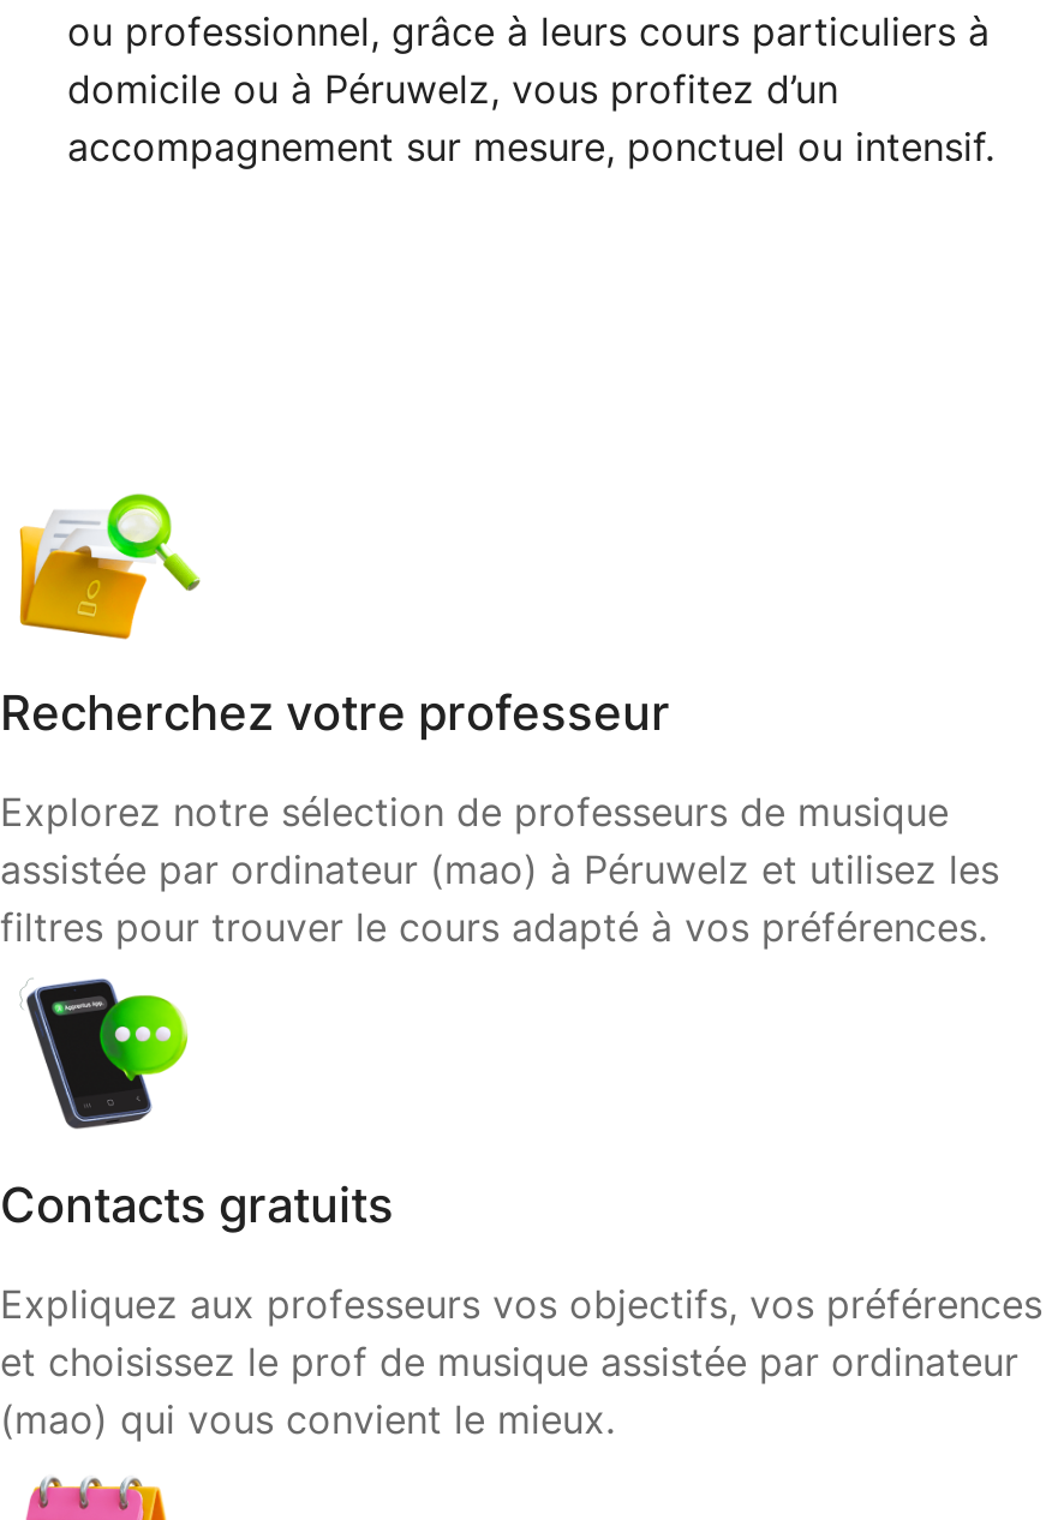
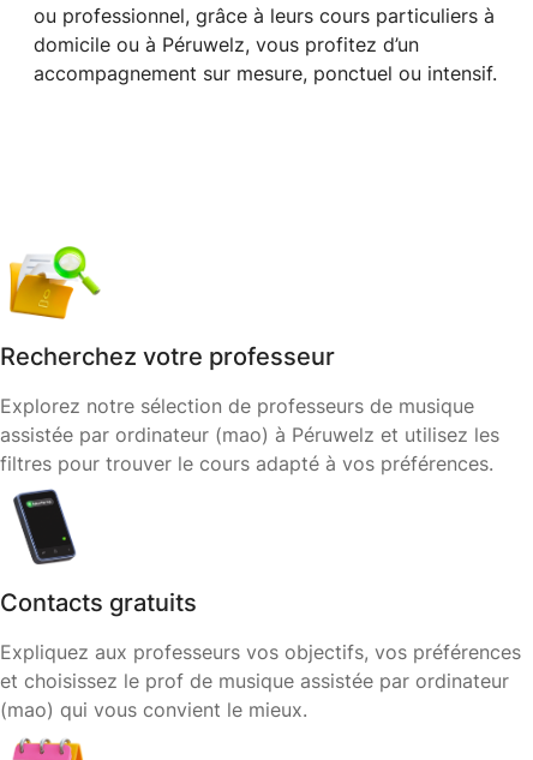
[98,992,190,1078] [image] -> [50,497,94,539] [image]

